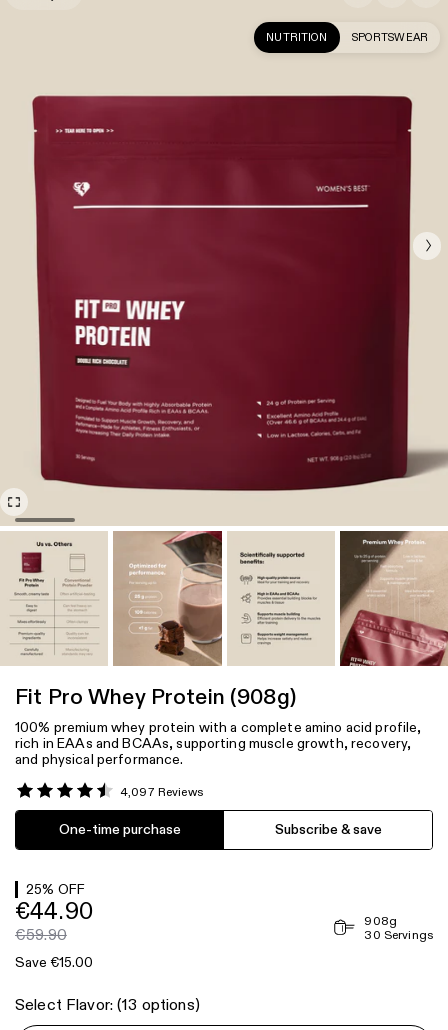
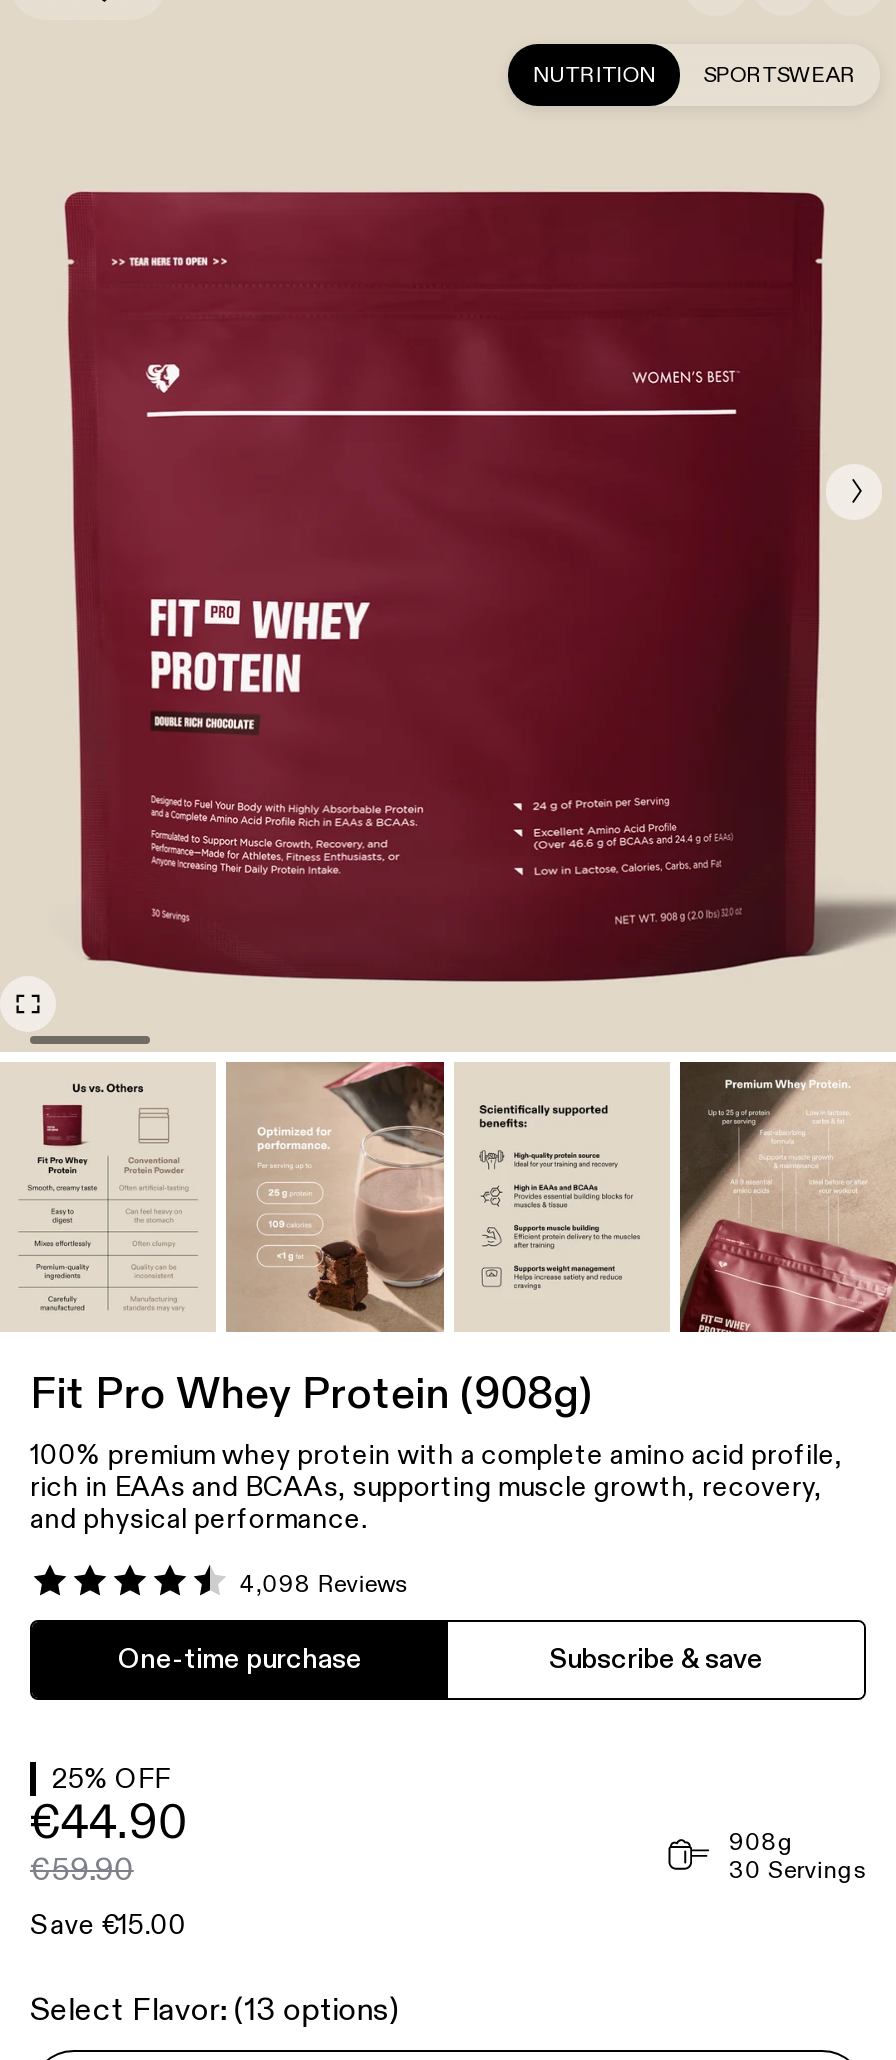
[120,784,203,800] 4,097 Reviews -> [240,1568,408,1600] 4,098 Reviews

